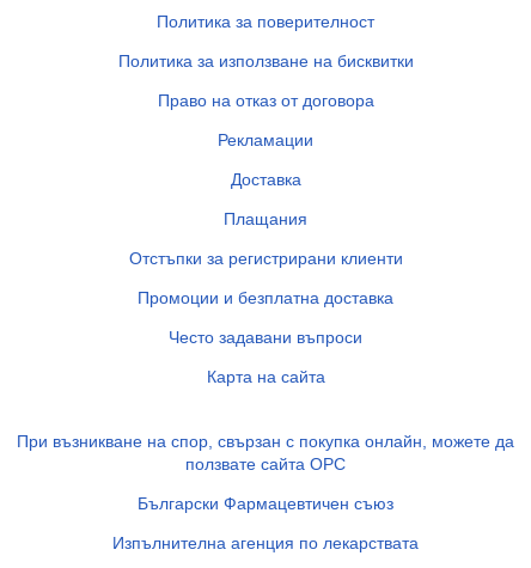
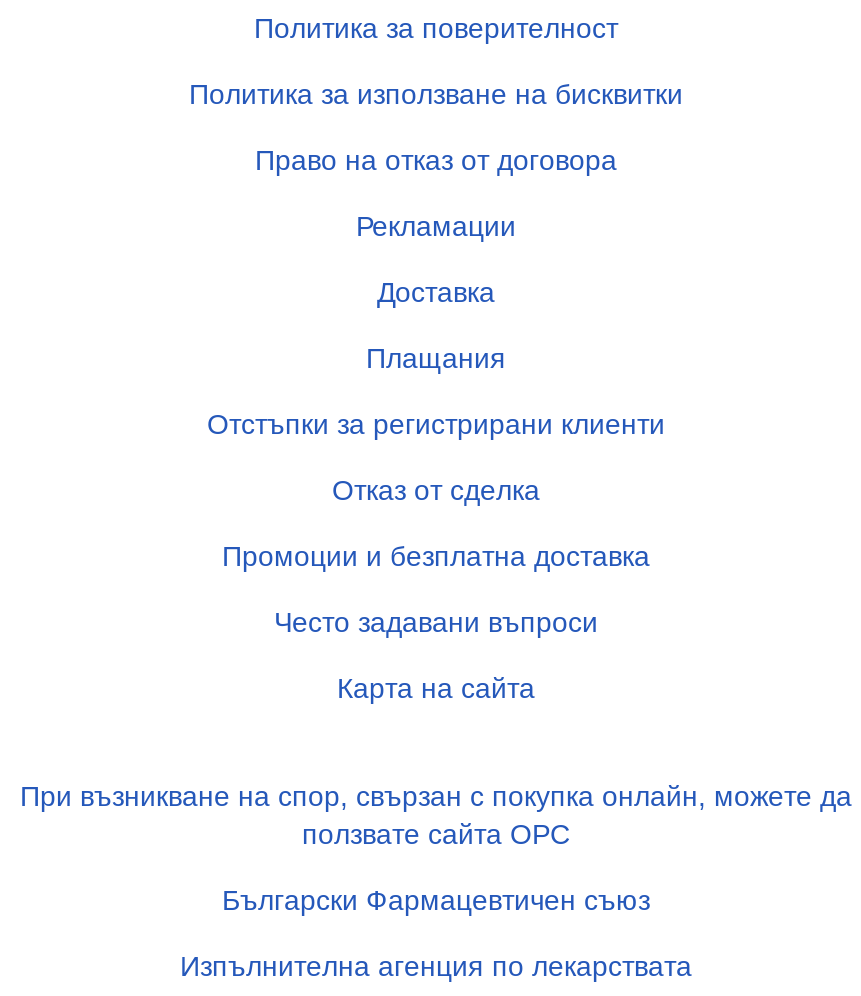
none -> [332,474,540,506] Отказ от сделка

